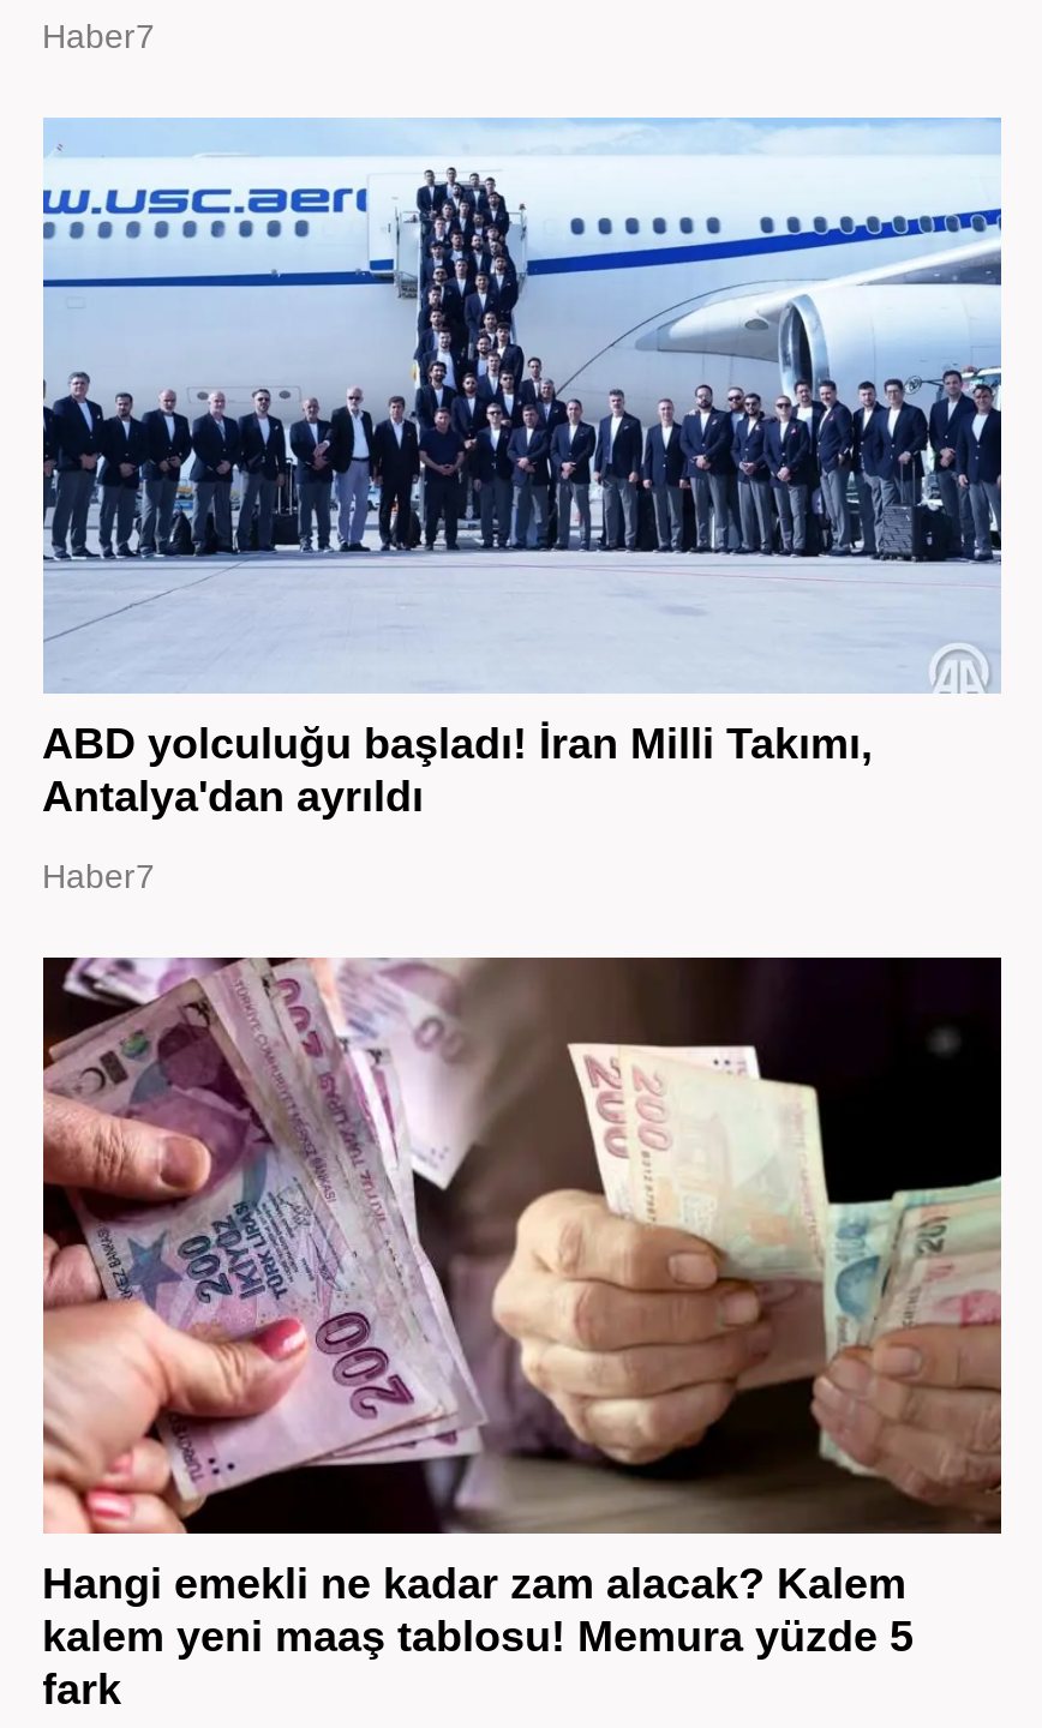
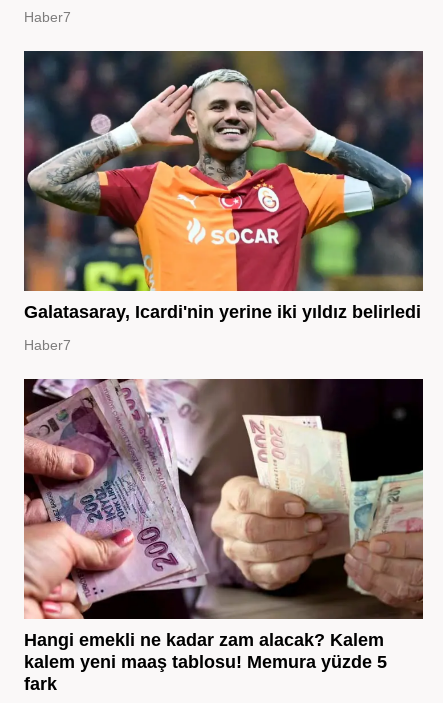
[41,118,1004,820] [image] | ABD yolculuğu başladı! İran Milli Takımı, | Antalya'dan ayrıldı -> [23,50,424,322] [image] | Galatasaray, Icardi'nin yerine iki yıldız belirledi

